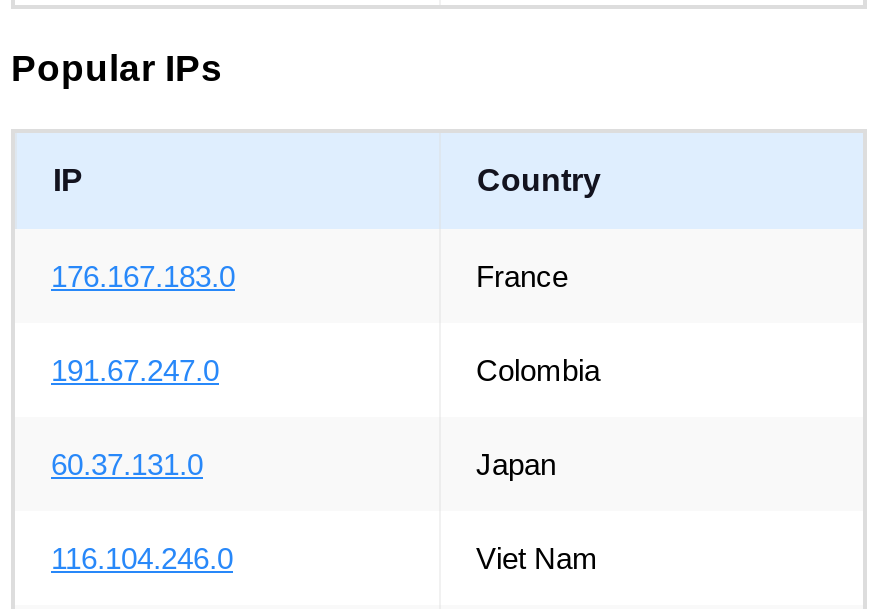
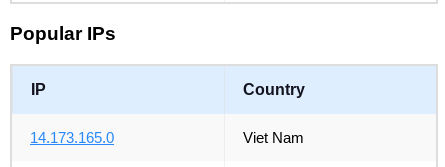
[51,259,600,575] 176.167.183.0 | France | 191.67.247.0 | Colombia | 60.37.131.0 | Japan | 116.104.246.0 -> [30,129,114,146] 14.173.165.0

